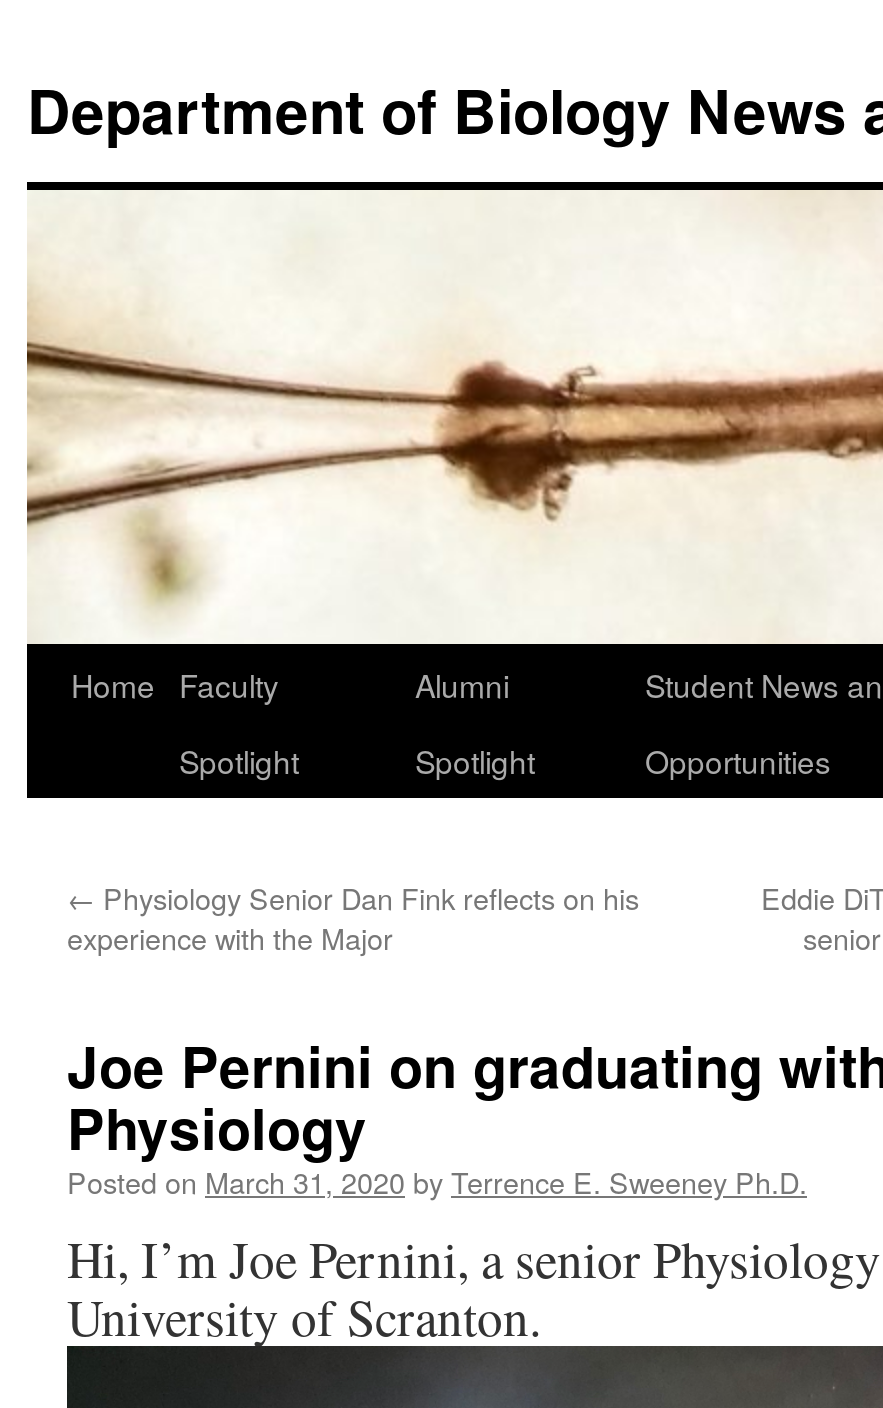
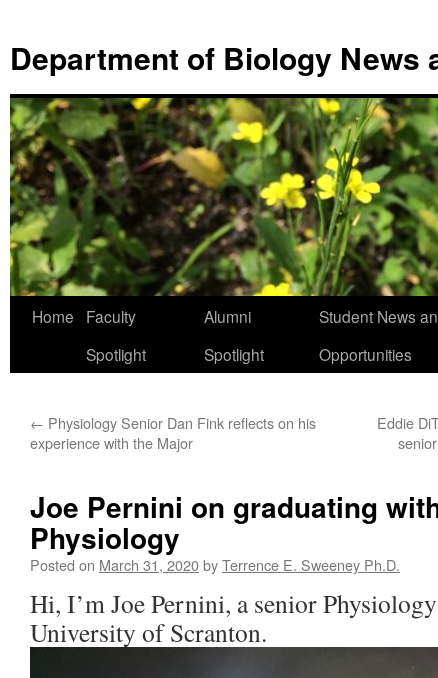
[27,188,877,646] [image] -> [9,97,435,297] [image]

